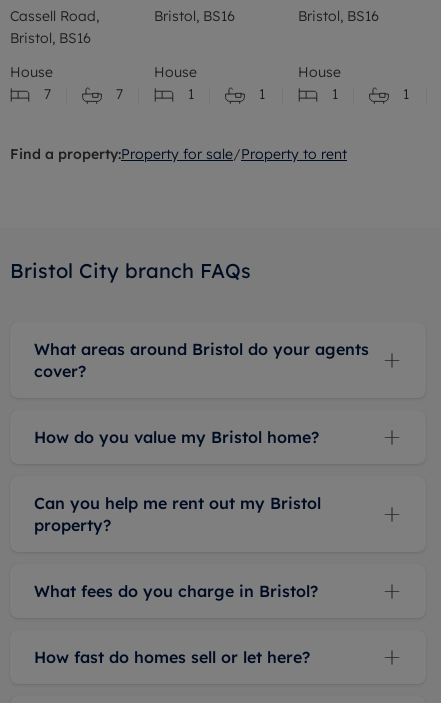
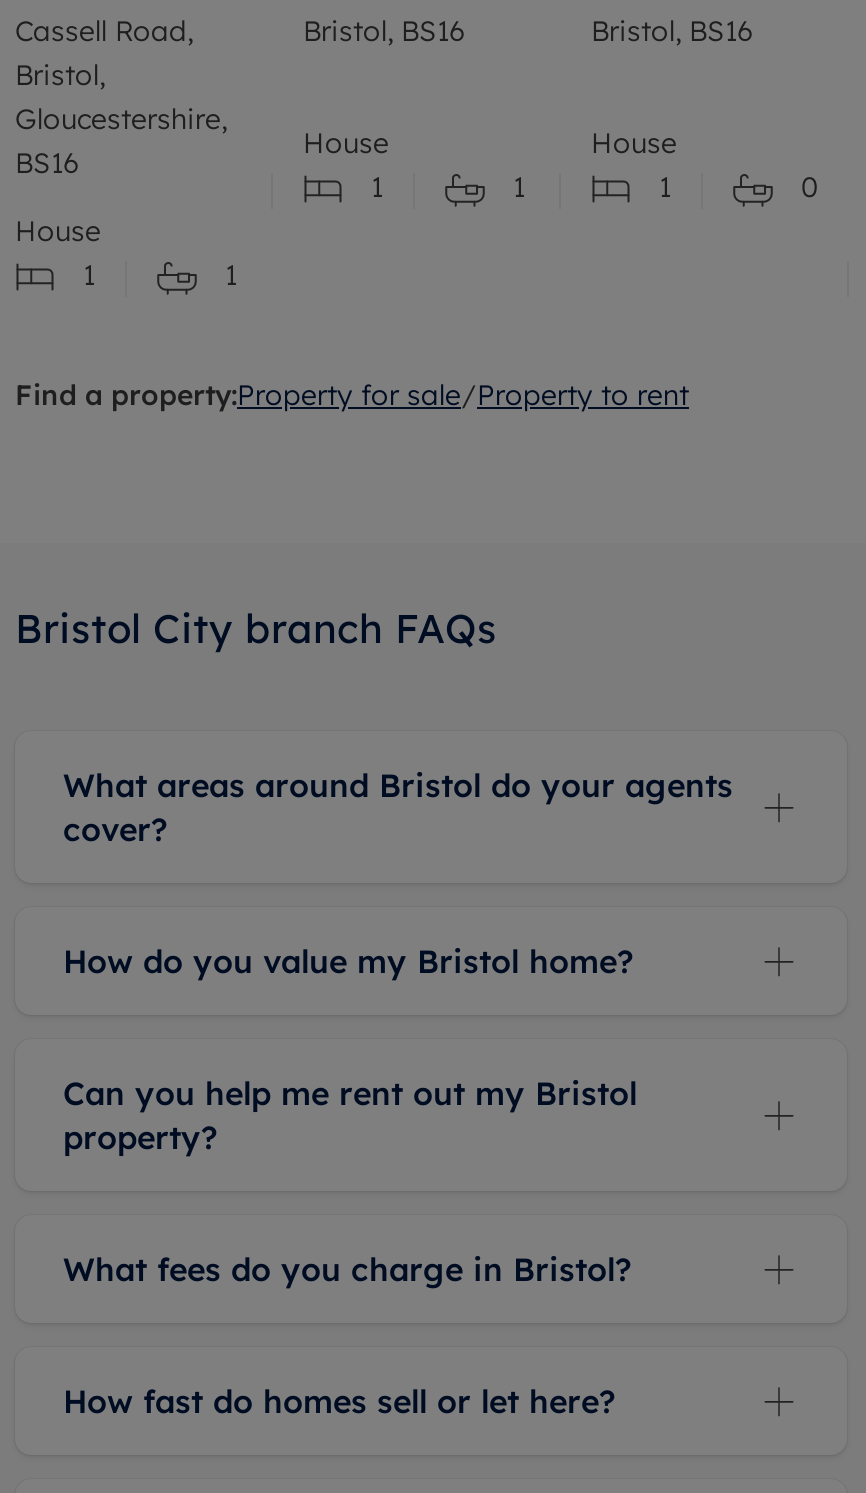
[10,29,91,47] Bristol, BS16 -> [15,57,227,181] Bristol, | Gloucestershire, | BS16
[44,85,51,103] 7 -> [83,257,95,293] 1
[116,85,123,103] 7 -> [225,257,237,293] 1
[403,85,409,103] 1 -> [801,169,819,205] 0

